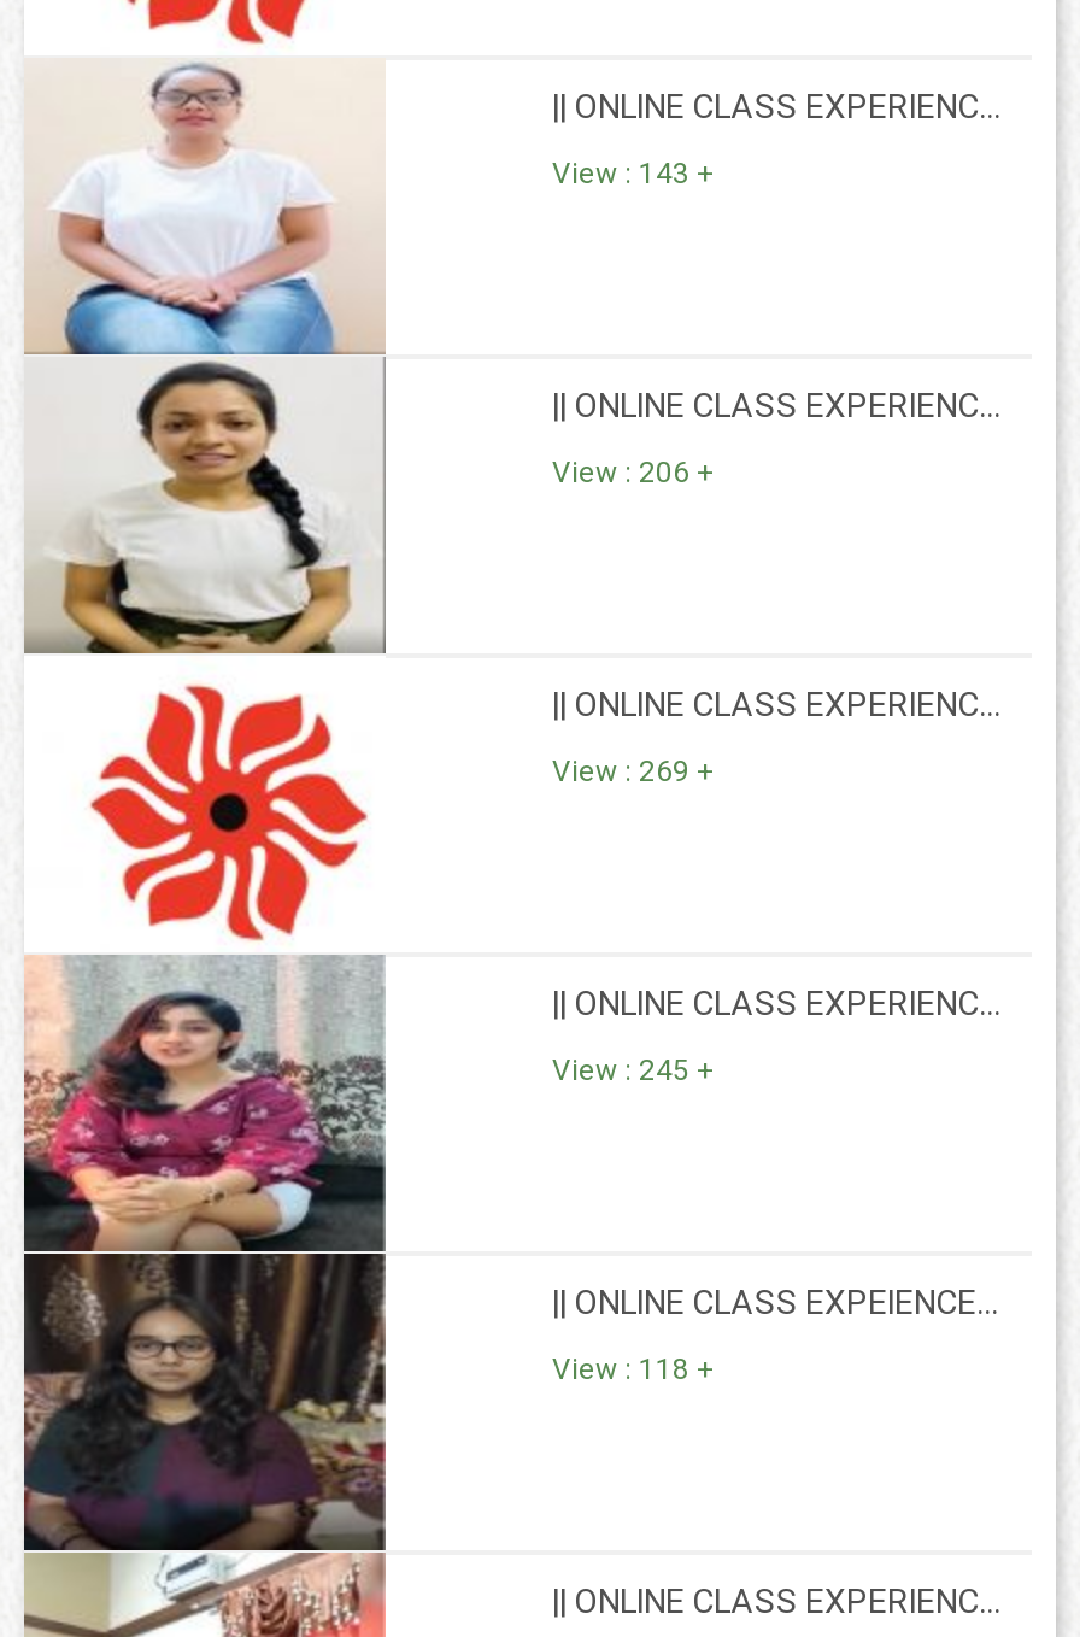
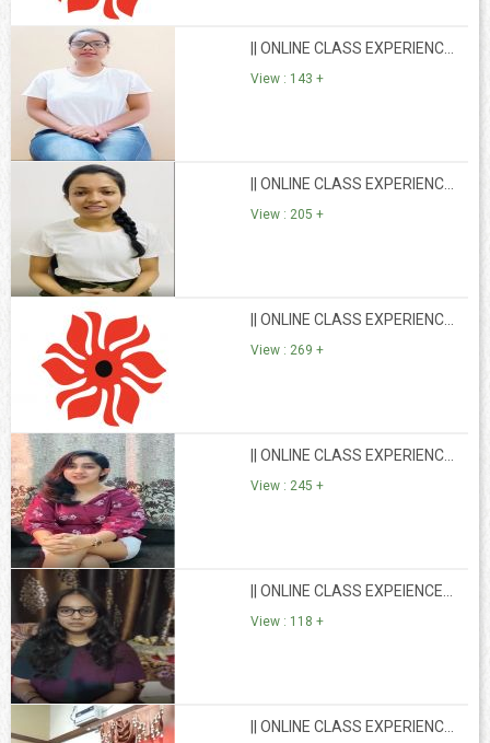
[552,455,714,488] View : 206 + -> [250,206,324,222] View : 205 +

